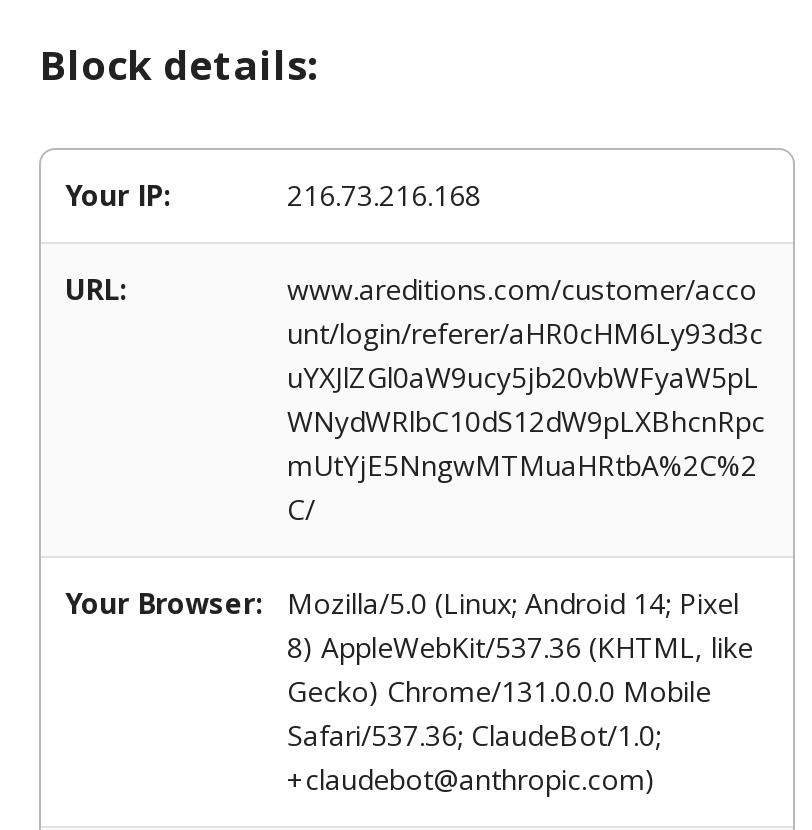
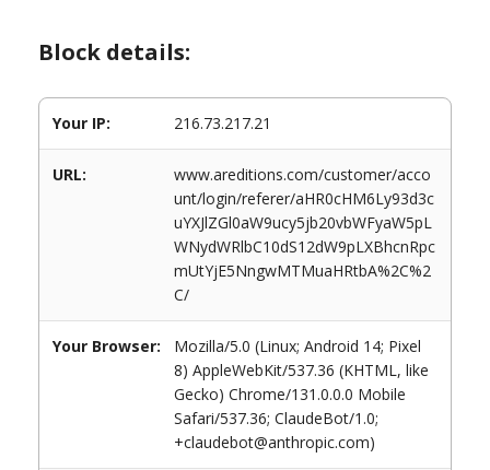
[287,176,481,214] 216.73.216.168 -> [174,113,271,133] 216.73.217.21

